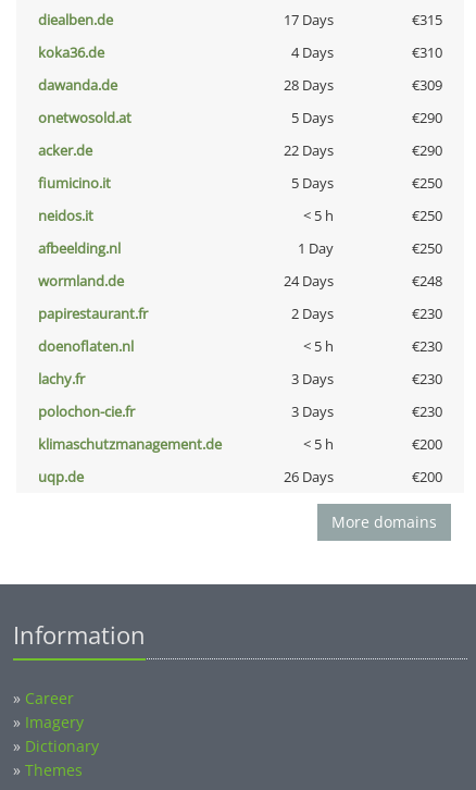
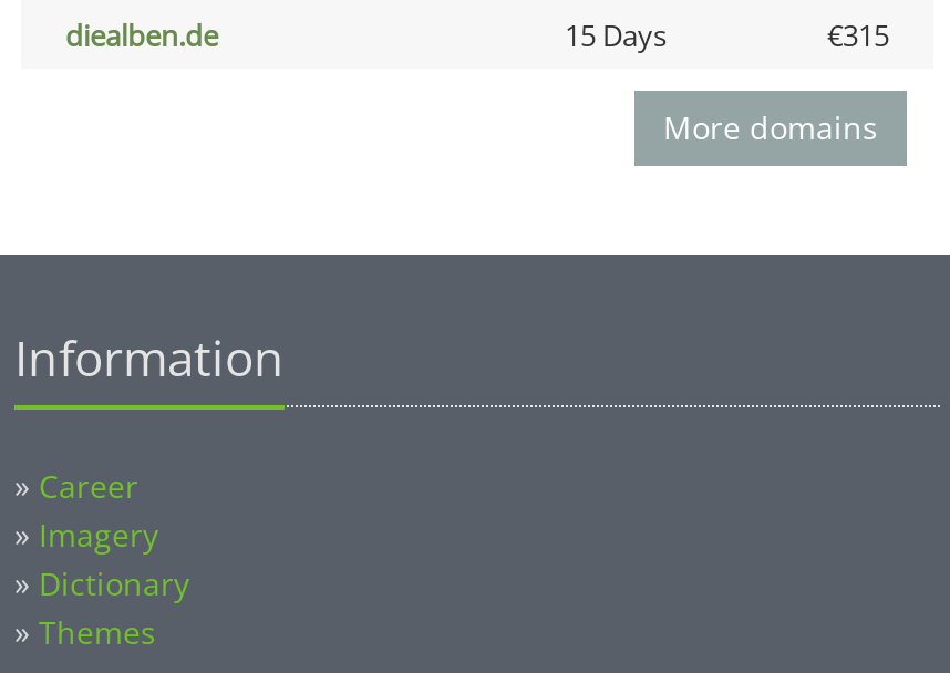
[283,9,333,29] 17 Days -> [565,14,667,54] 15 Days
[38,42,442,486] koka36.de | 4 Days | €310 | dawanda.de | 28 Days | €309 | onetwosold.at | 5 Days | €290 | acker.de | 22 Days | €290 | fiumicino.it | 5 Days | €250 | neidos.it | < 5 h | €250 | afbeelding.nl | 1 Day | €250 | wormland.de | 24 Days | €248 | papirestaurant.fr | 2 Days | €230 | doenoflaten.nl | < 5 h | €230 | lachy.fr | 3 Days | €230 | polochon-cie.fr | 3 Days | €230 | klimaschutzmanagement.de | < 5 h | €200 | uqp.de | 26 Days | €200 -> none

